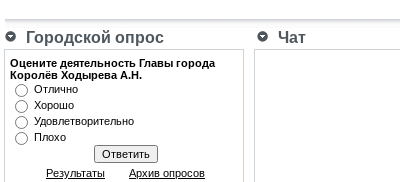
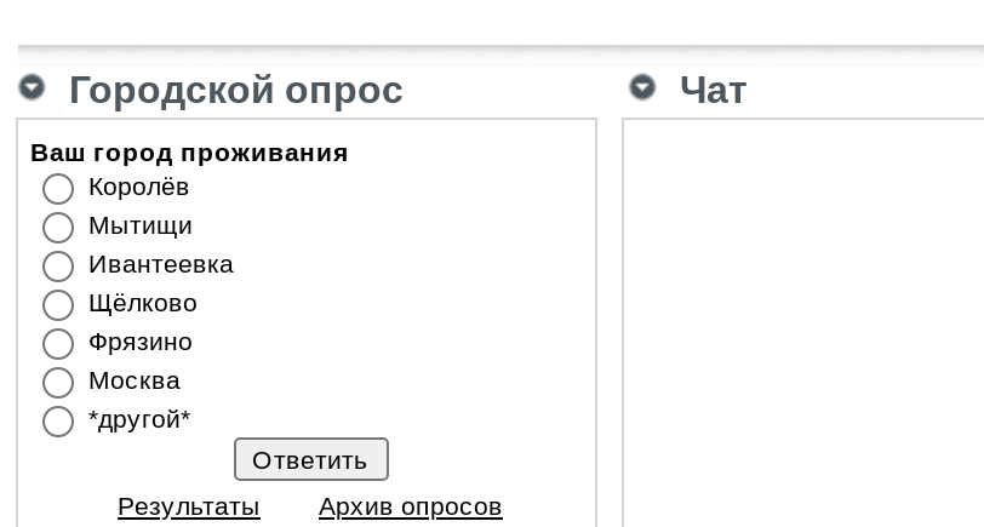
[10,57,215,143] Оцените деятельность Главы города | Королёв Ходырева А.Н. | Отлично | Хорошо | Удовлетворительно | Плохо -> [30,137,348,433] Ваш город проживания | Королёв | Мытищи | Ивантеевка | Щёлково | Фрязино | Москва | *другой*

